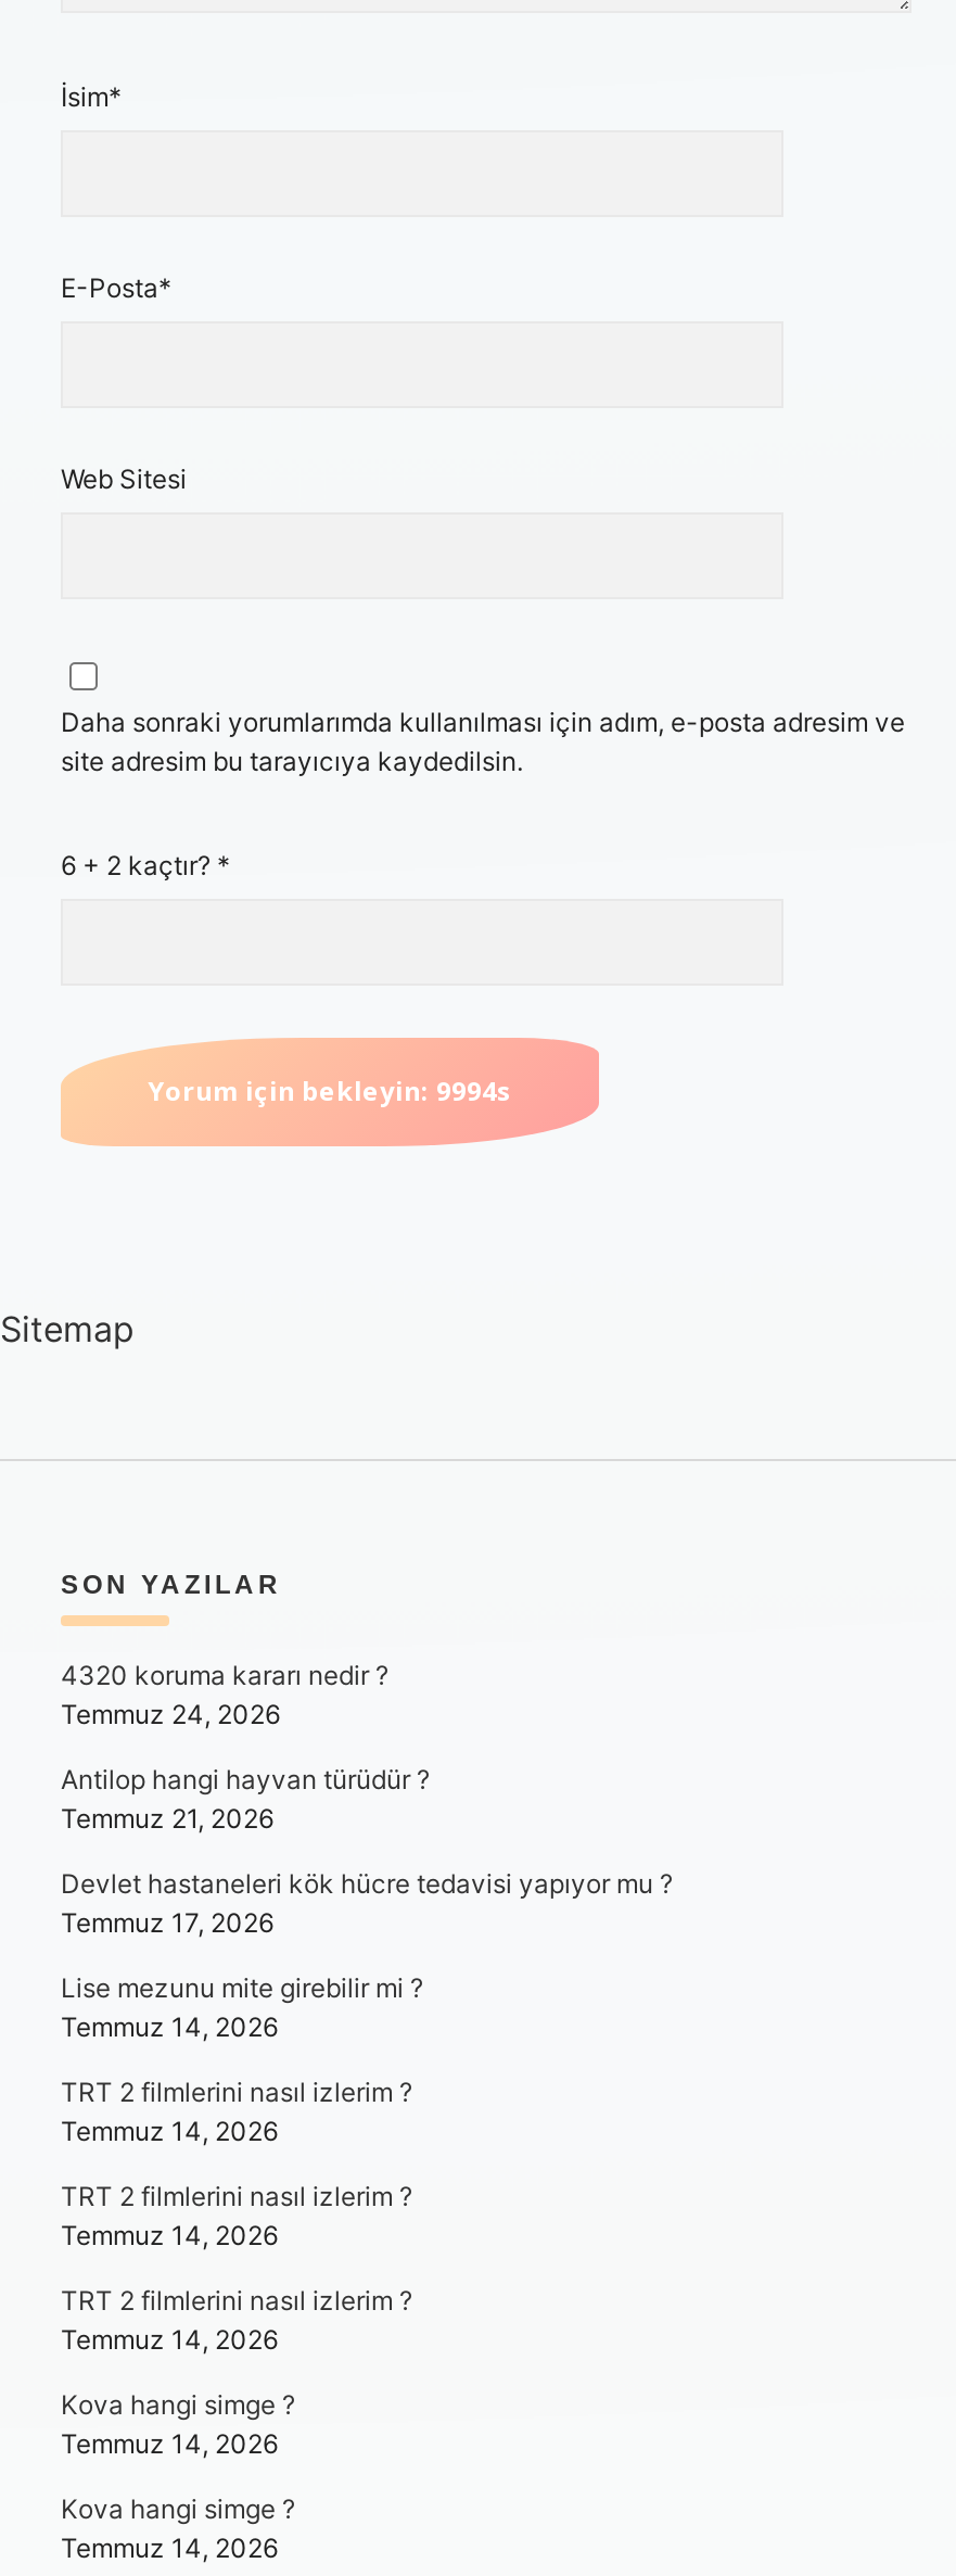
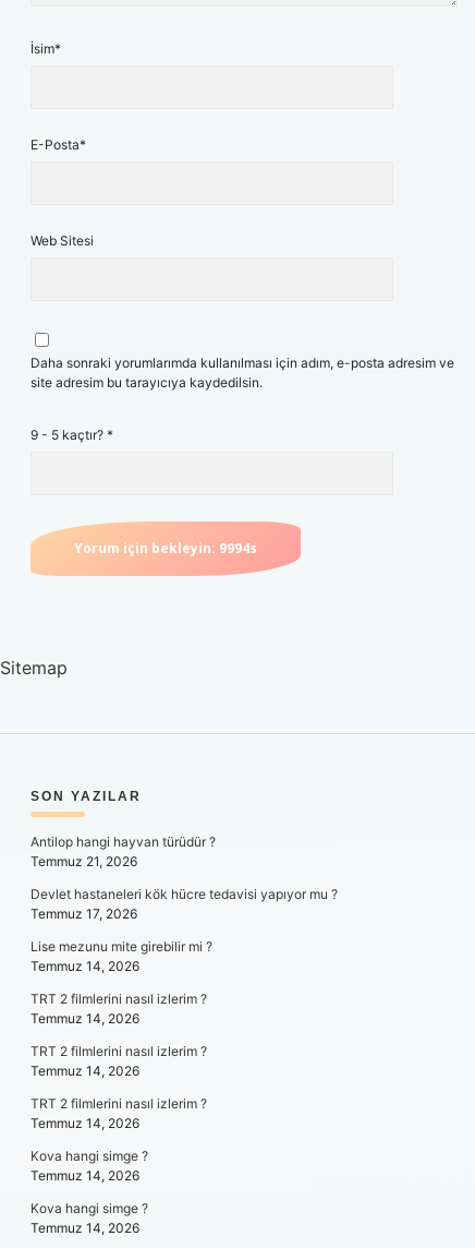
[61,849,230,881] 6 + 2 kaçtır? * -> [31,427,113,443] 9 - 5 kaçtır? *
[61,1659,388,1730] 4320 koruma kararı nedir ? | Temmuz 24, 2026 -> none

